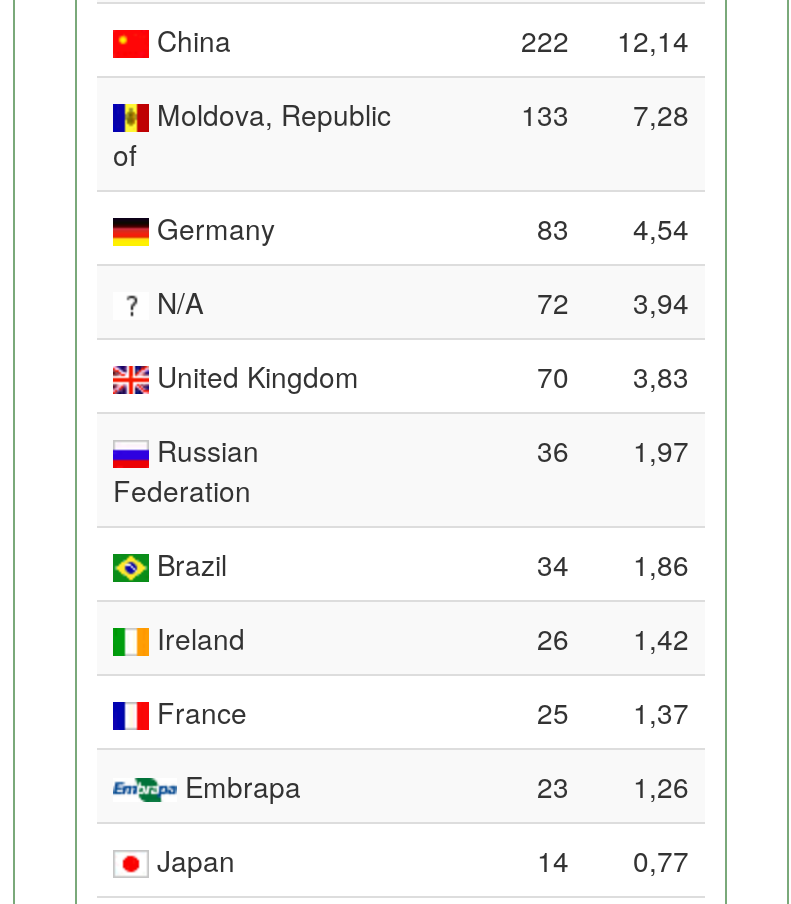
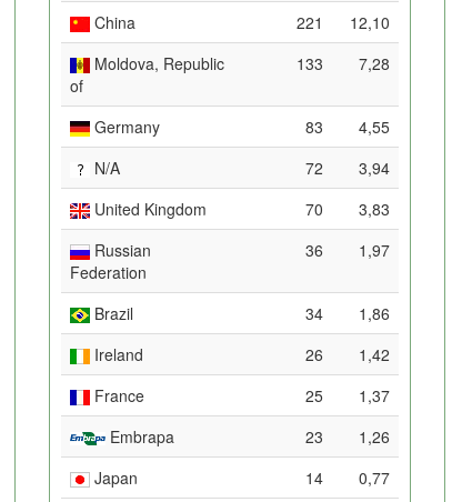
[521,19,569,59] 222 -> [297,11,323,33] 221
[617,19,689,59] 12,14 -> [350,11,390,33] 12,10
[537,207,689,247] 83 4,54 -> [305,115,390,137] 83 4,55

